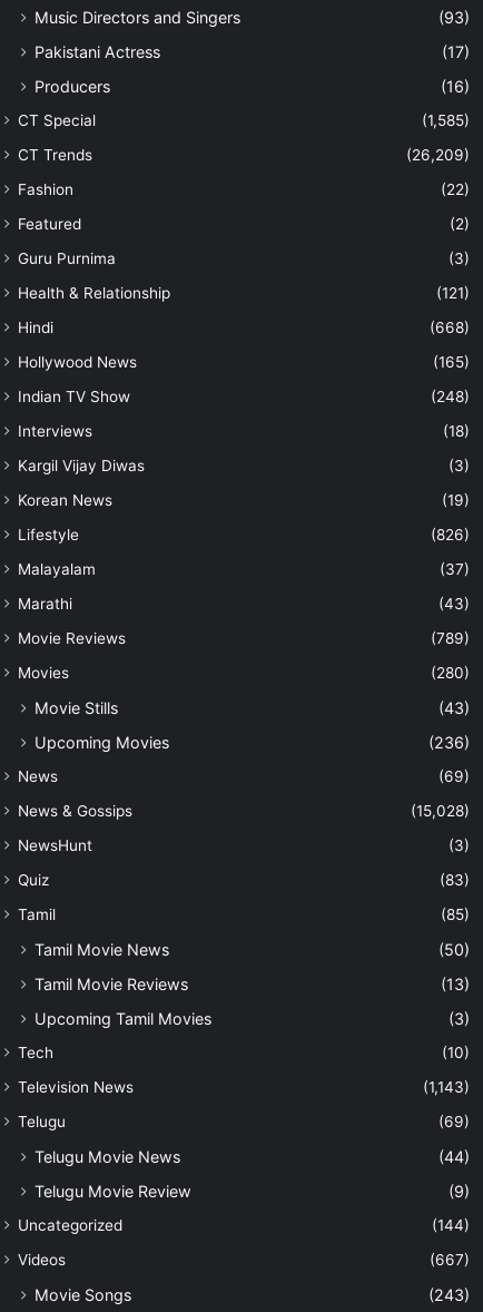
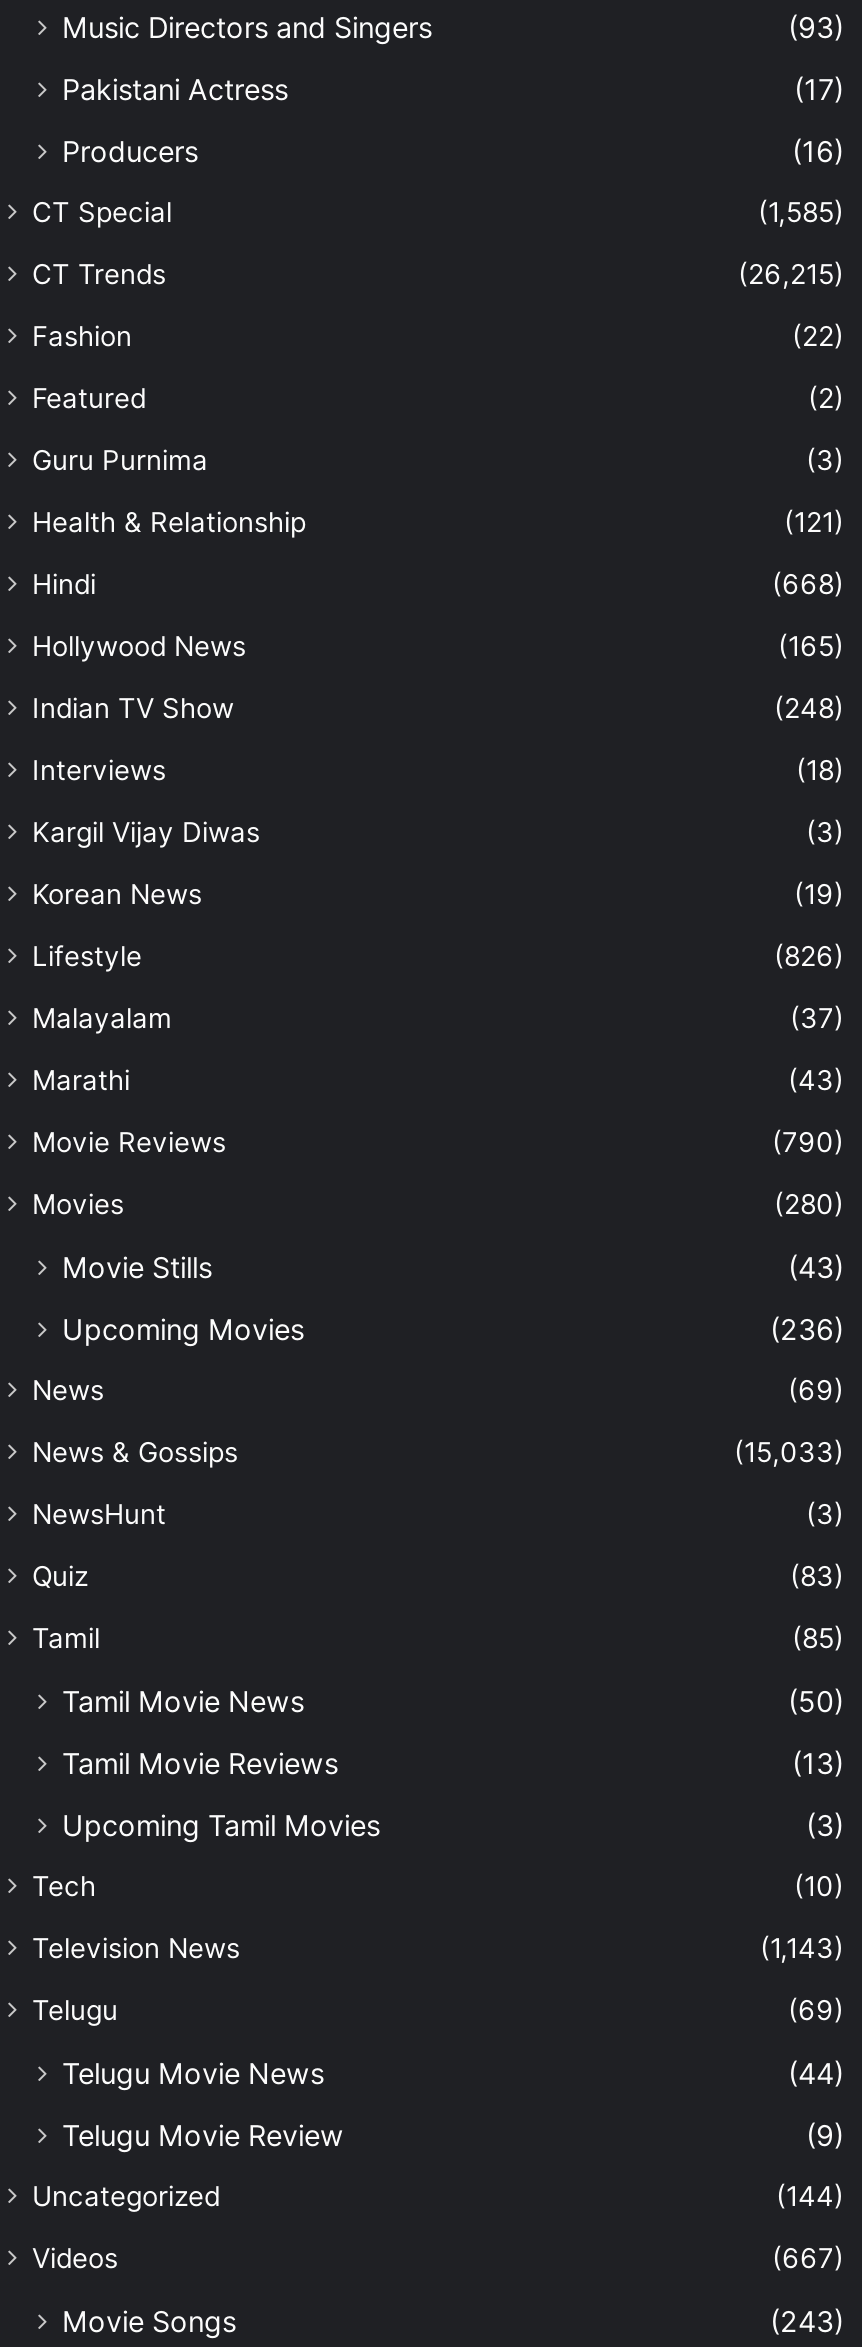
[406,146,470,164] (26,209) -> [738,258,844,290] (26,215)
[431,629,470,647] (789) -> [772,1126,844,1158] (790)
[411,802,470,820] (15,028) -> [734,1436,844,1468] (15,033)

